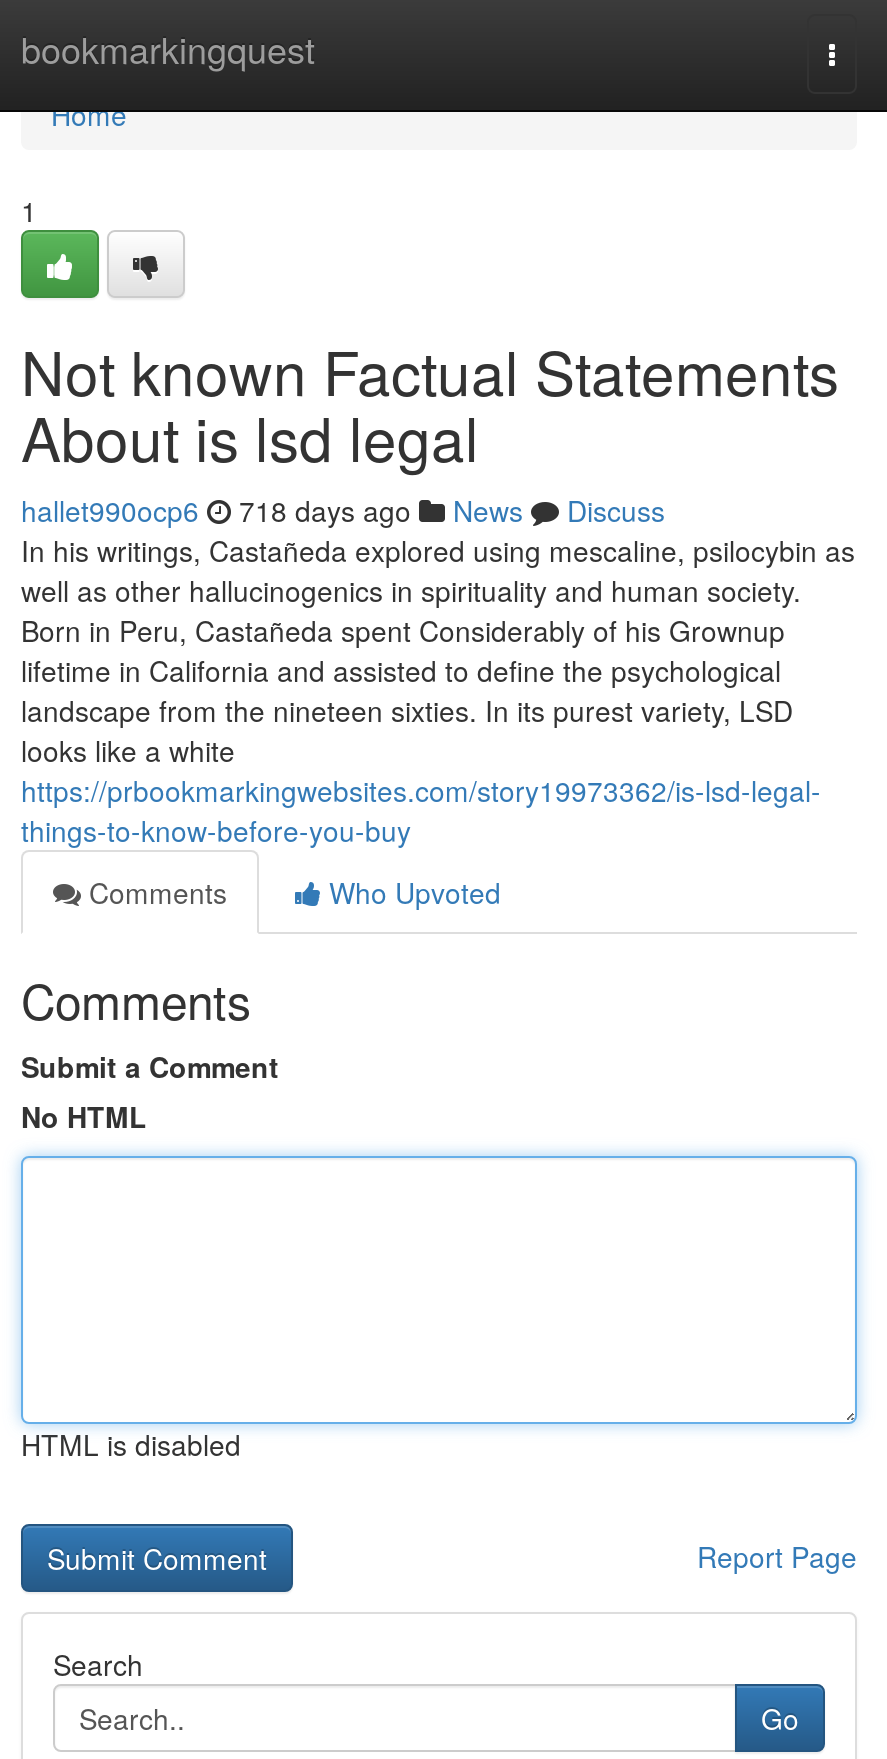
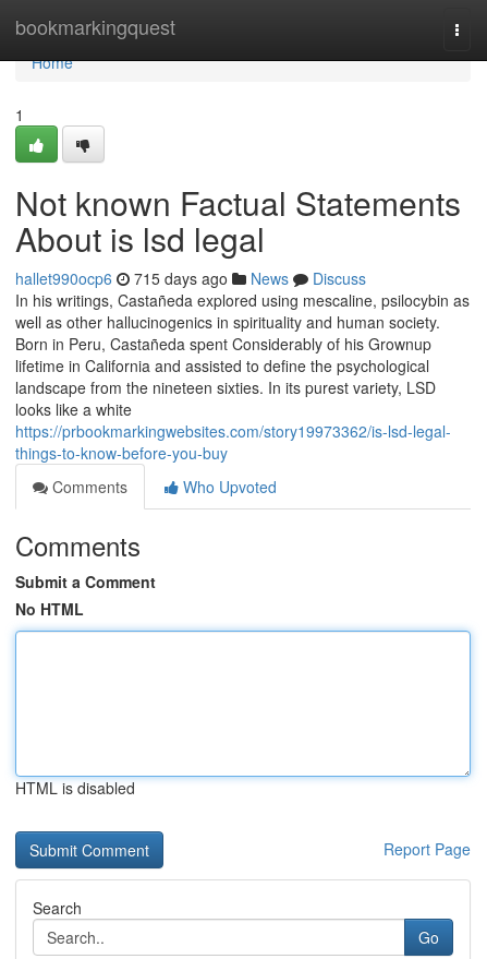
[21,490,665,530] hallet990ocp6 718 days ago News Discuss -> [15,267,366,289] hallet990ocp6 715 days ago News Discuss

